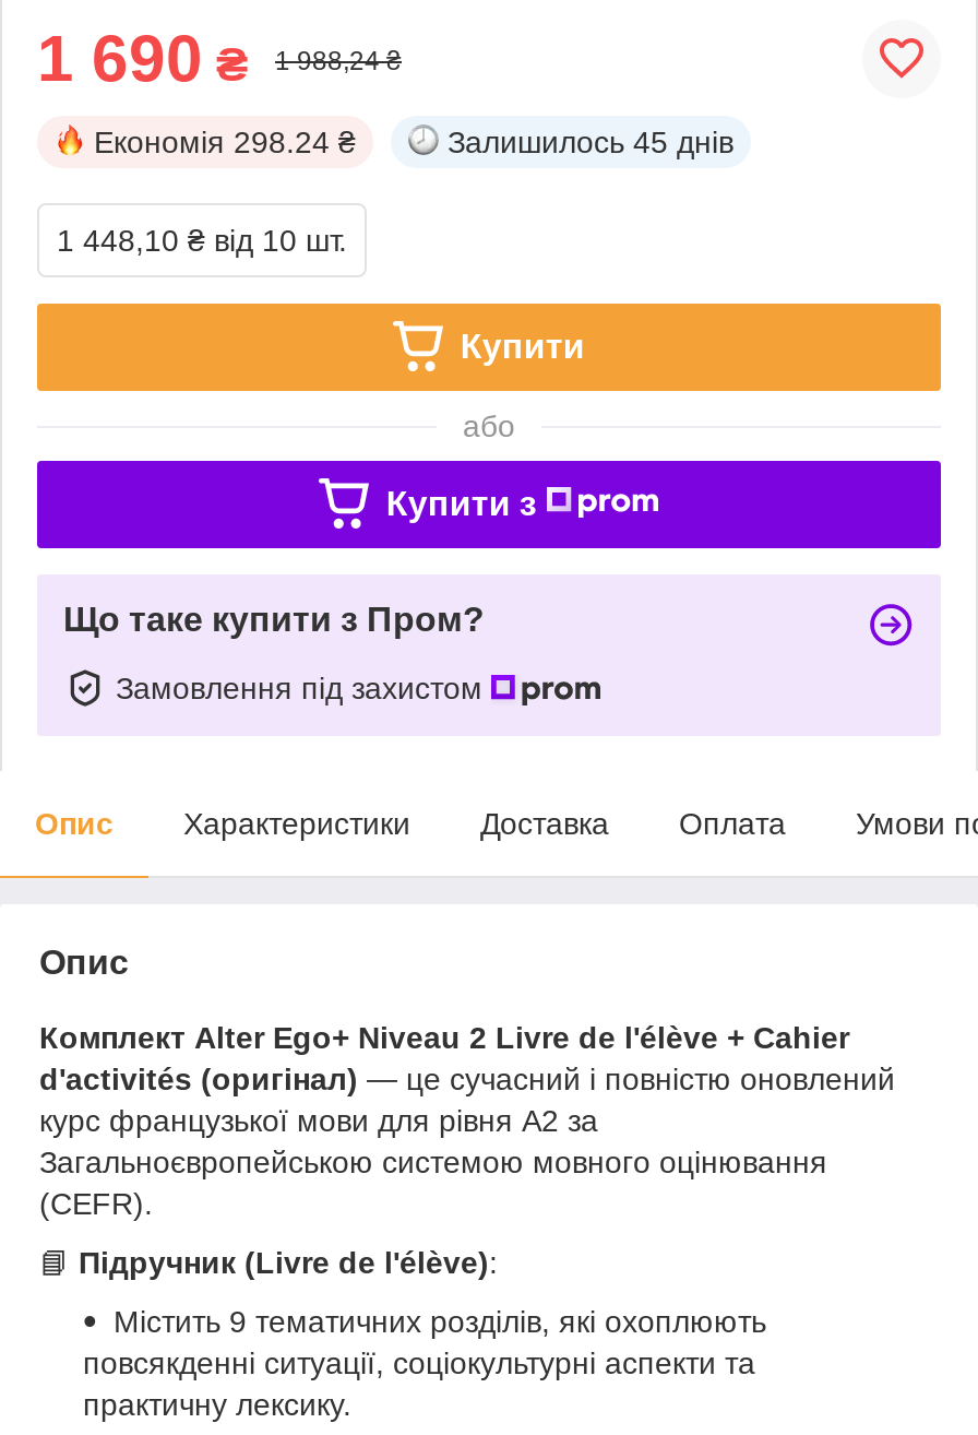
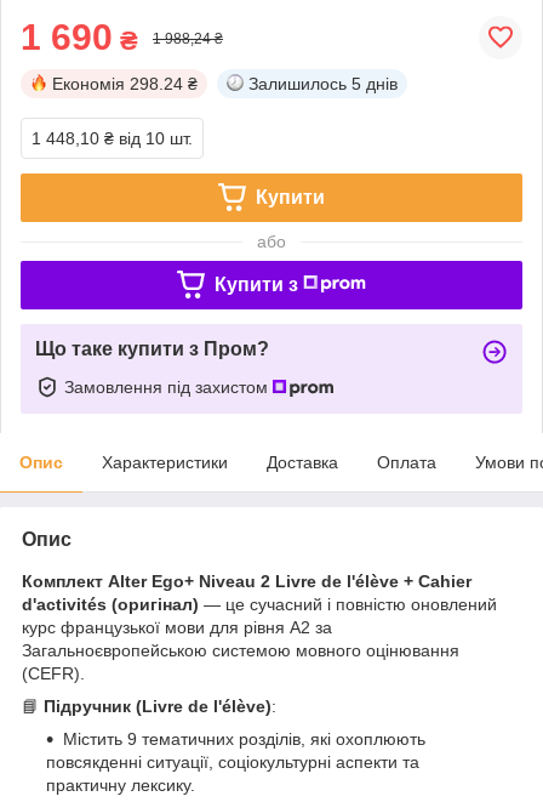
[448,124,733,159] Залишилось 45 днів -> [248,74,398,93] Залишилось 5 днів

